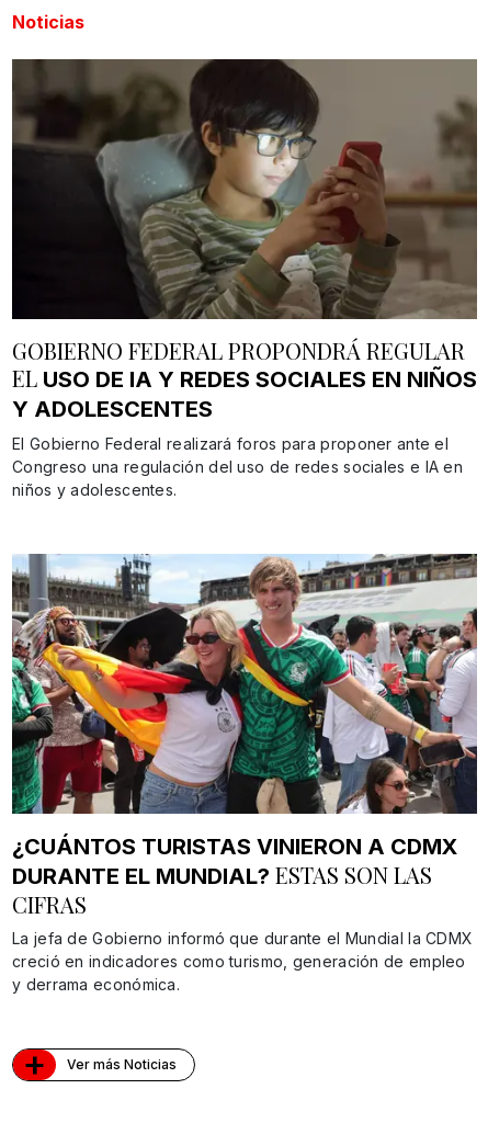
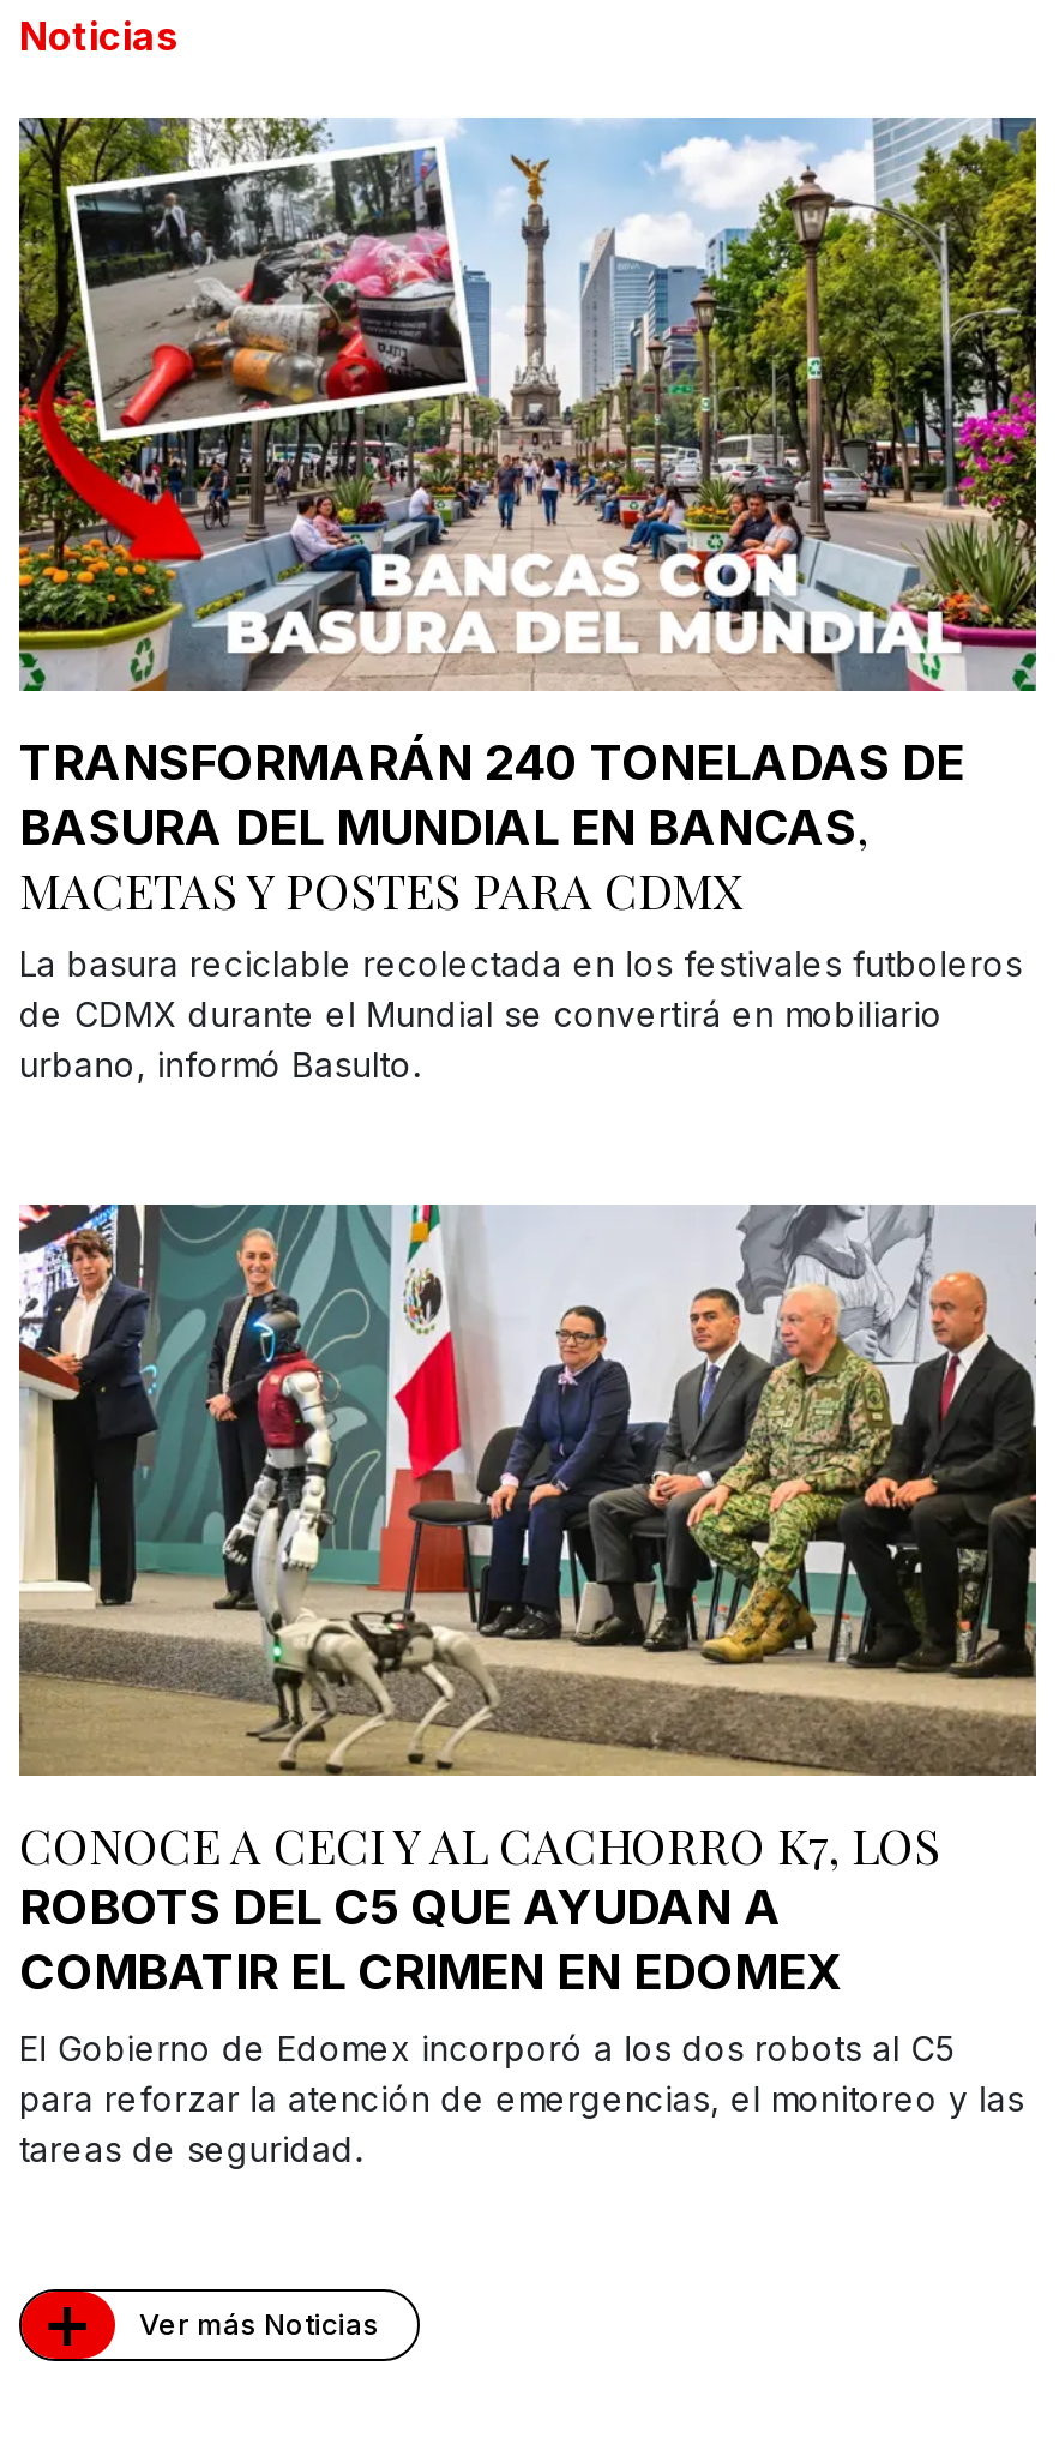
[11,58,477,422] [image] | GOBIERNO FEDERAL PROPONDRÁ REGULAR | EL USO DE IA Y REDES SOCIALES EN NIÑOS | Y ADOLESCENTES -> [17,115,1039,1085] [image] | TRANSFORMARÁN 240 TONELADAS DE | BASURA DEL MUNDIAL EN BANCAS, | MACETAS Y POSTES PARA CDMX | La basura reciclable recolectada en los festivales futboleros | de CDMX durante el Mundial se convertirá en mobiliario | urbano, informó Basulto.
[12,434,463,499] El Gobierno Federal realizará foros para proponer ante el | Congreso una regulación del uso de redes sociales e IA en | niños y adolescentes. -> [19,1813,940,2002] CONOCE A CECI Y AL CACHORRO K7, LOS | ROBOTS DEL C5 QUE AYUDAN A | COMBATIR EL CRIMEN EN EDOMEX
[11,554,478,815] [image] -> [17,1202,1039,1778] [image]
[12,833,473,993] ¿CUÁNTOS TURISTAS VINIERON A CDMX | DURANTE EL MUNDIAL? ESTAS SON LAS | CIFRAS | La jefa de Gobierno informó que durante el Mundial la CDMX | creció en indicadores como turismo, generación de empleo | y derrama económica. -> [19,2029,1024,2170] El Gobierno de Edomex incorporó a los dos robots al C5 | para reforzar la atención de emergencias, el monitoreo y las | tareas de seguridad.

